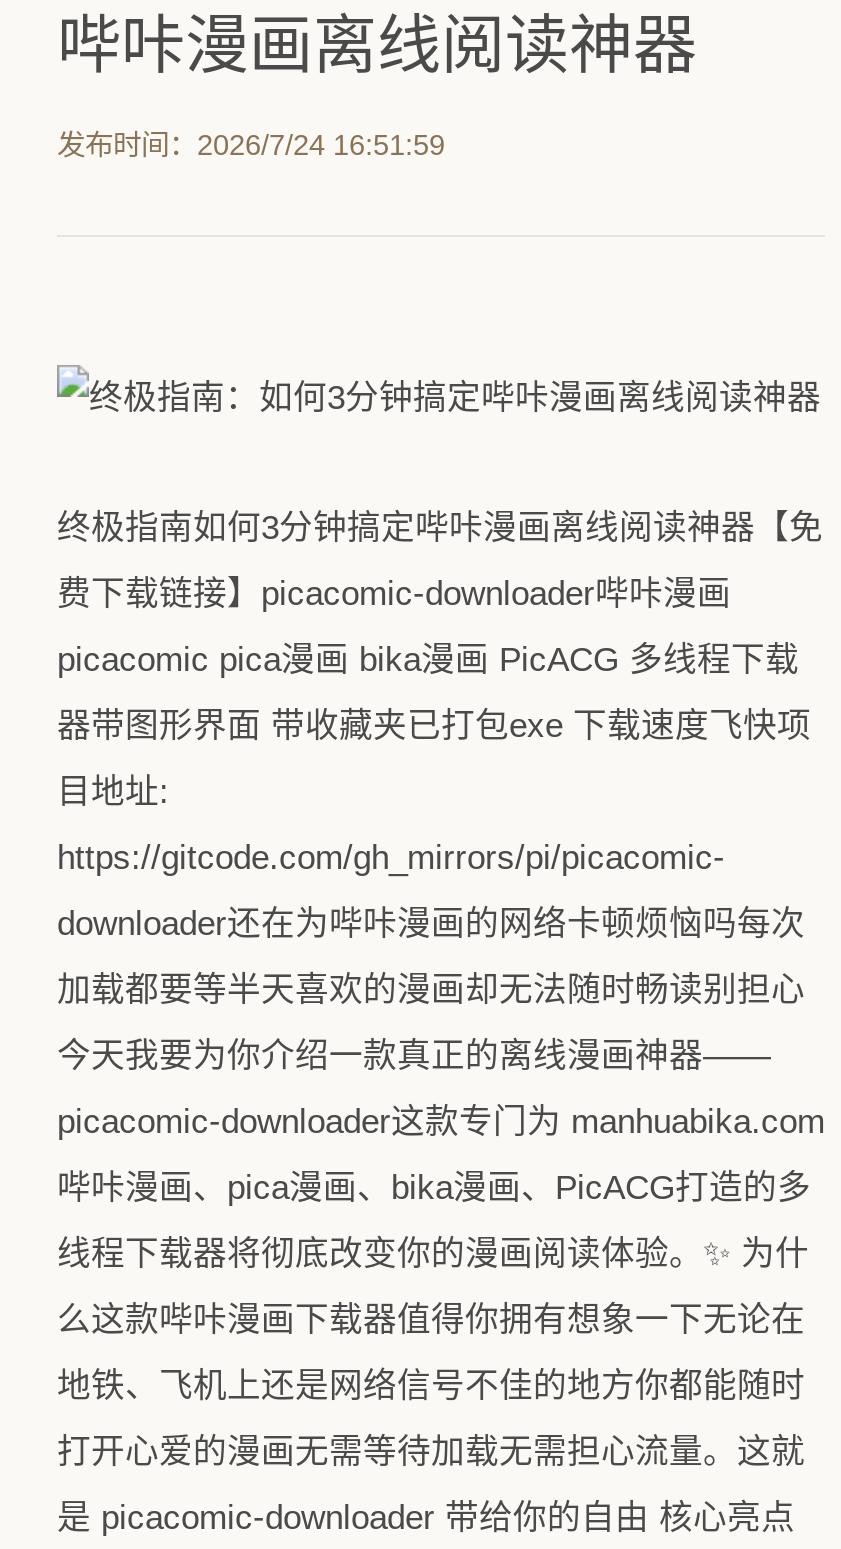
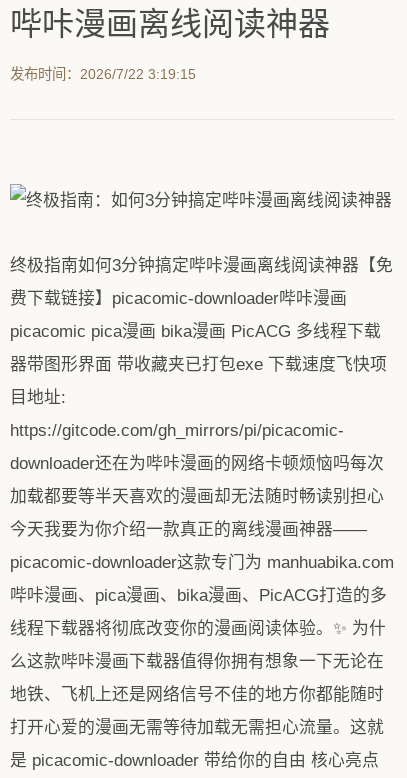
[57,129,445,161] 发布时间：2026/7/24 16:51:59 -> [10,66,196,82] 发布时间：2026/7/22 3:19:15

